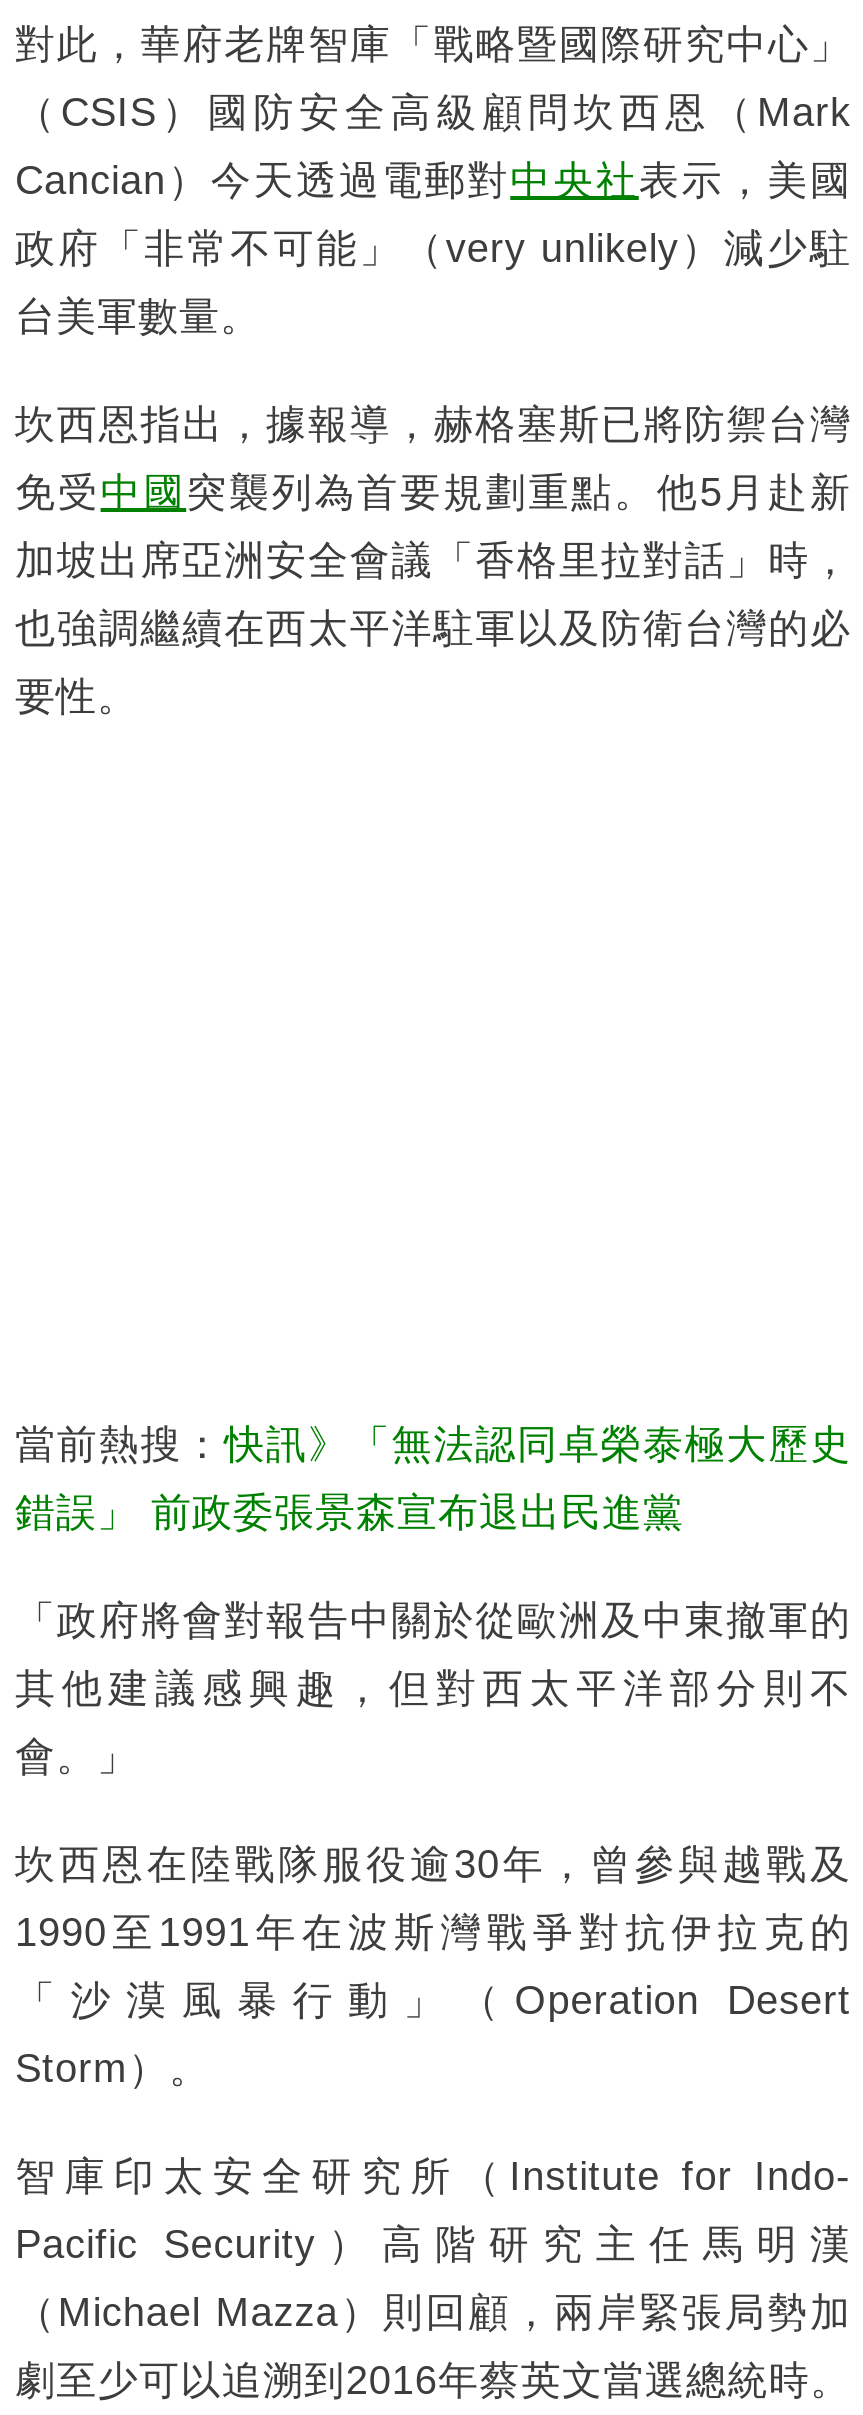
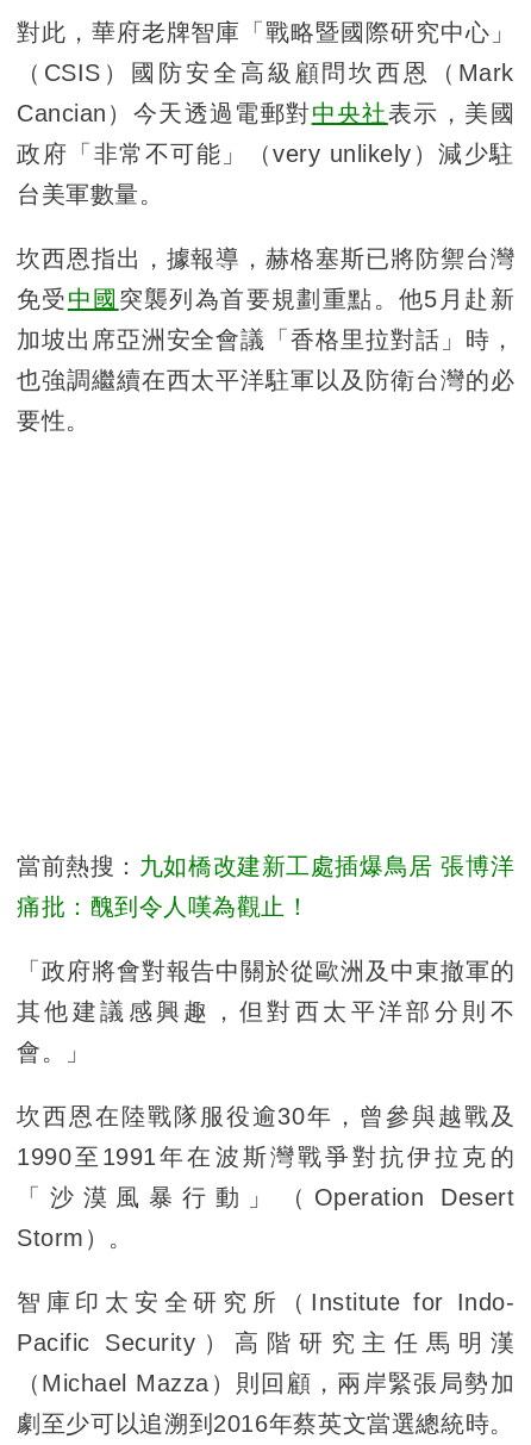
[15,1421,851,1465] 當前熱搜：快訊》「無法認同卓榮泰極大歷史 -> [17,853,514,879] 當前熱搜：九如橋改建新工處插爆鳥居 張博洋
[15,1489,684,1533] 錯誤」 前政委張景森宣布退出民進黨 -> [17,893,310,919] 痛批：醜到令人嘆為觀止！

